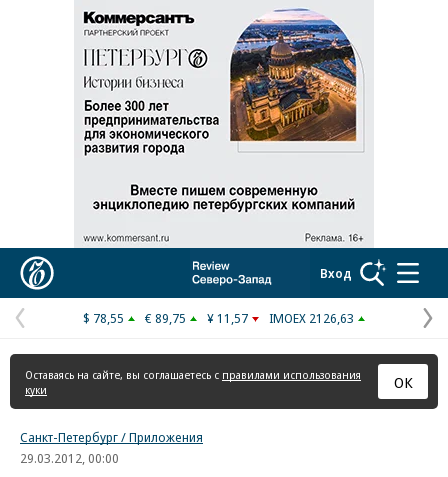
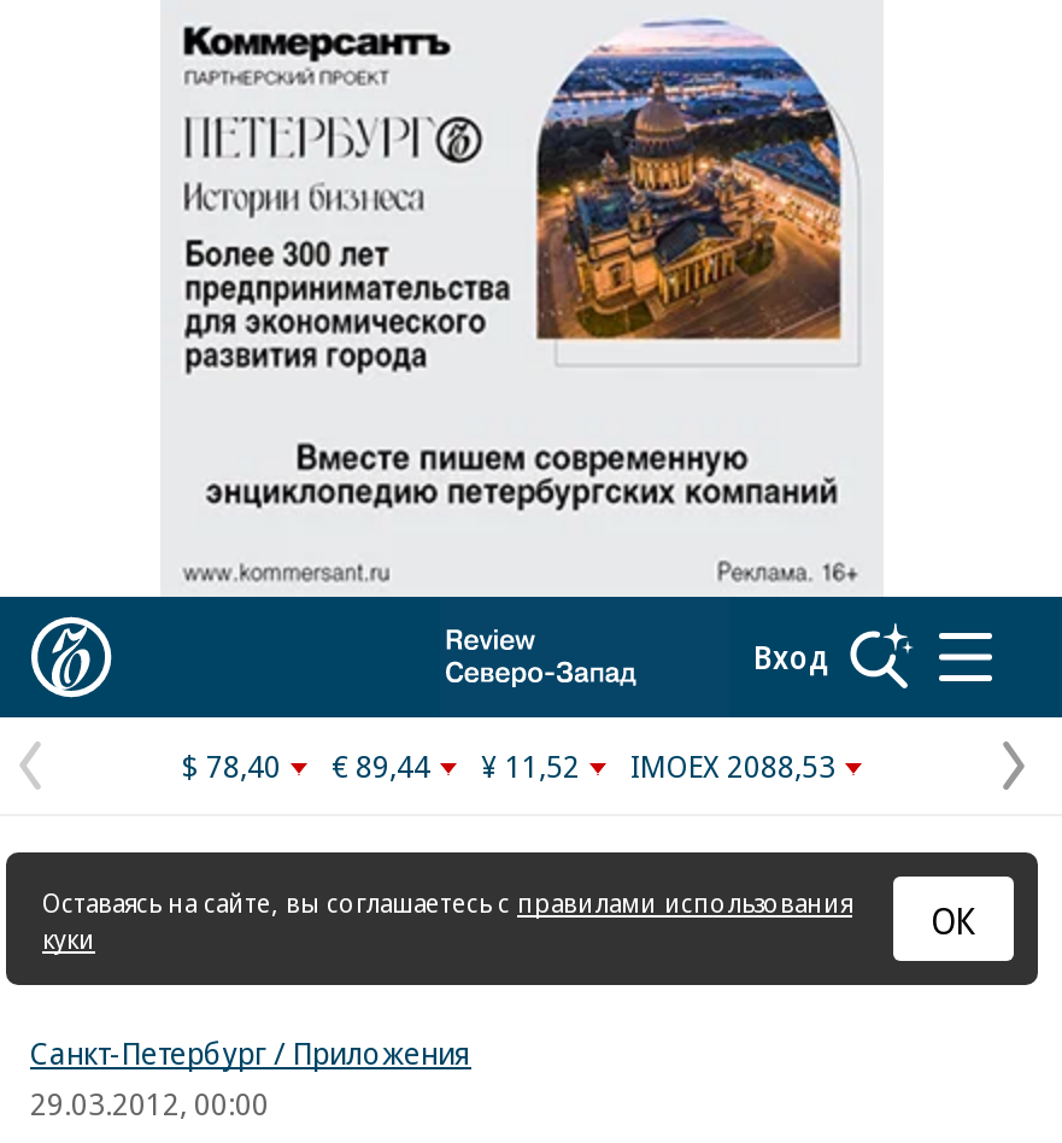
[83,309,124,327] $ 78,55 -> [182,744,281,787] $ 78,40
[145,309,186,327] € 89,75 -> [331,744,430,787] € 89,44
[207,309,248,327] ¥ 11,57 -> [481,744,580,787] ¥ 11,52
[269,309,354,327] IMOEX 2126,63 -> [630,744,835,787] IMOEX 2088,53

